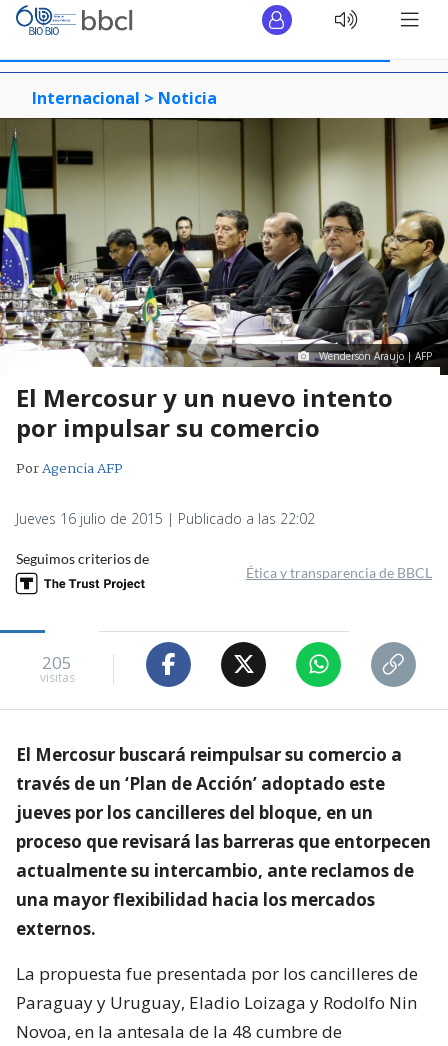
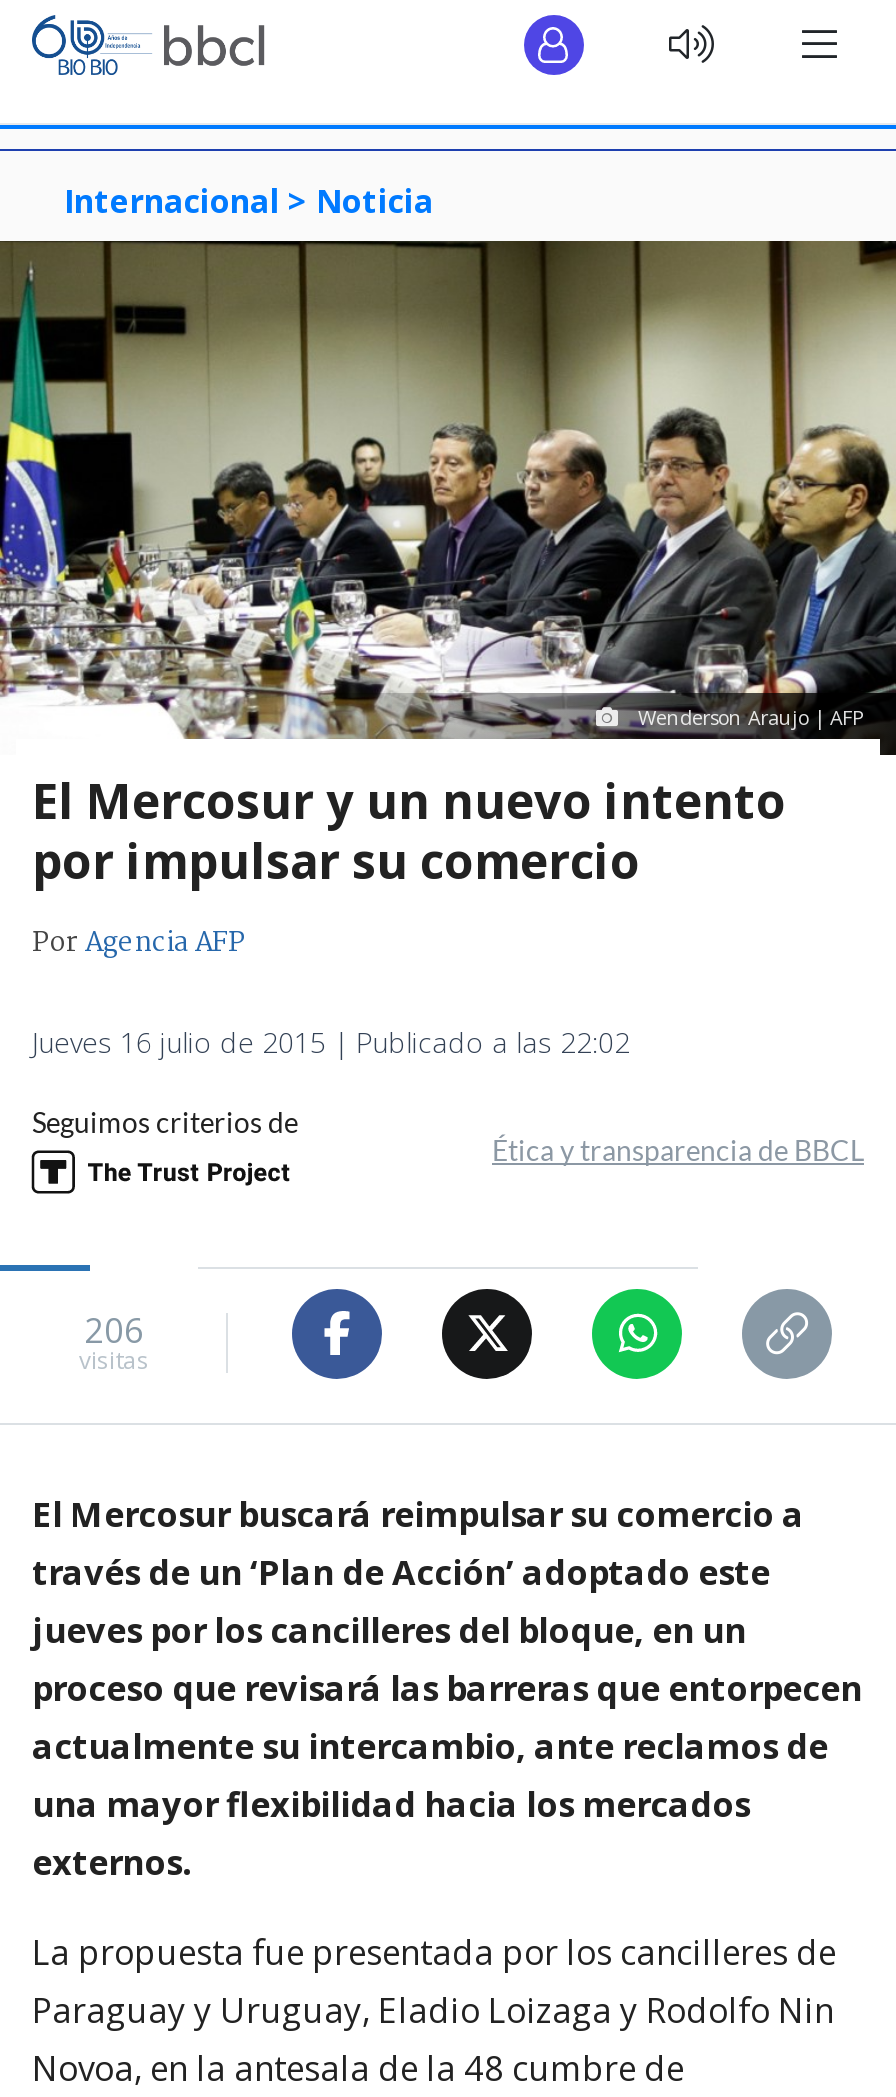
[42,651,72,674] 205 -> [84,1308,144,1354] 206

